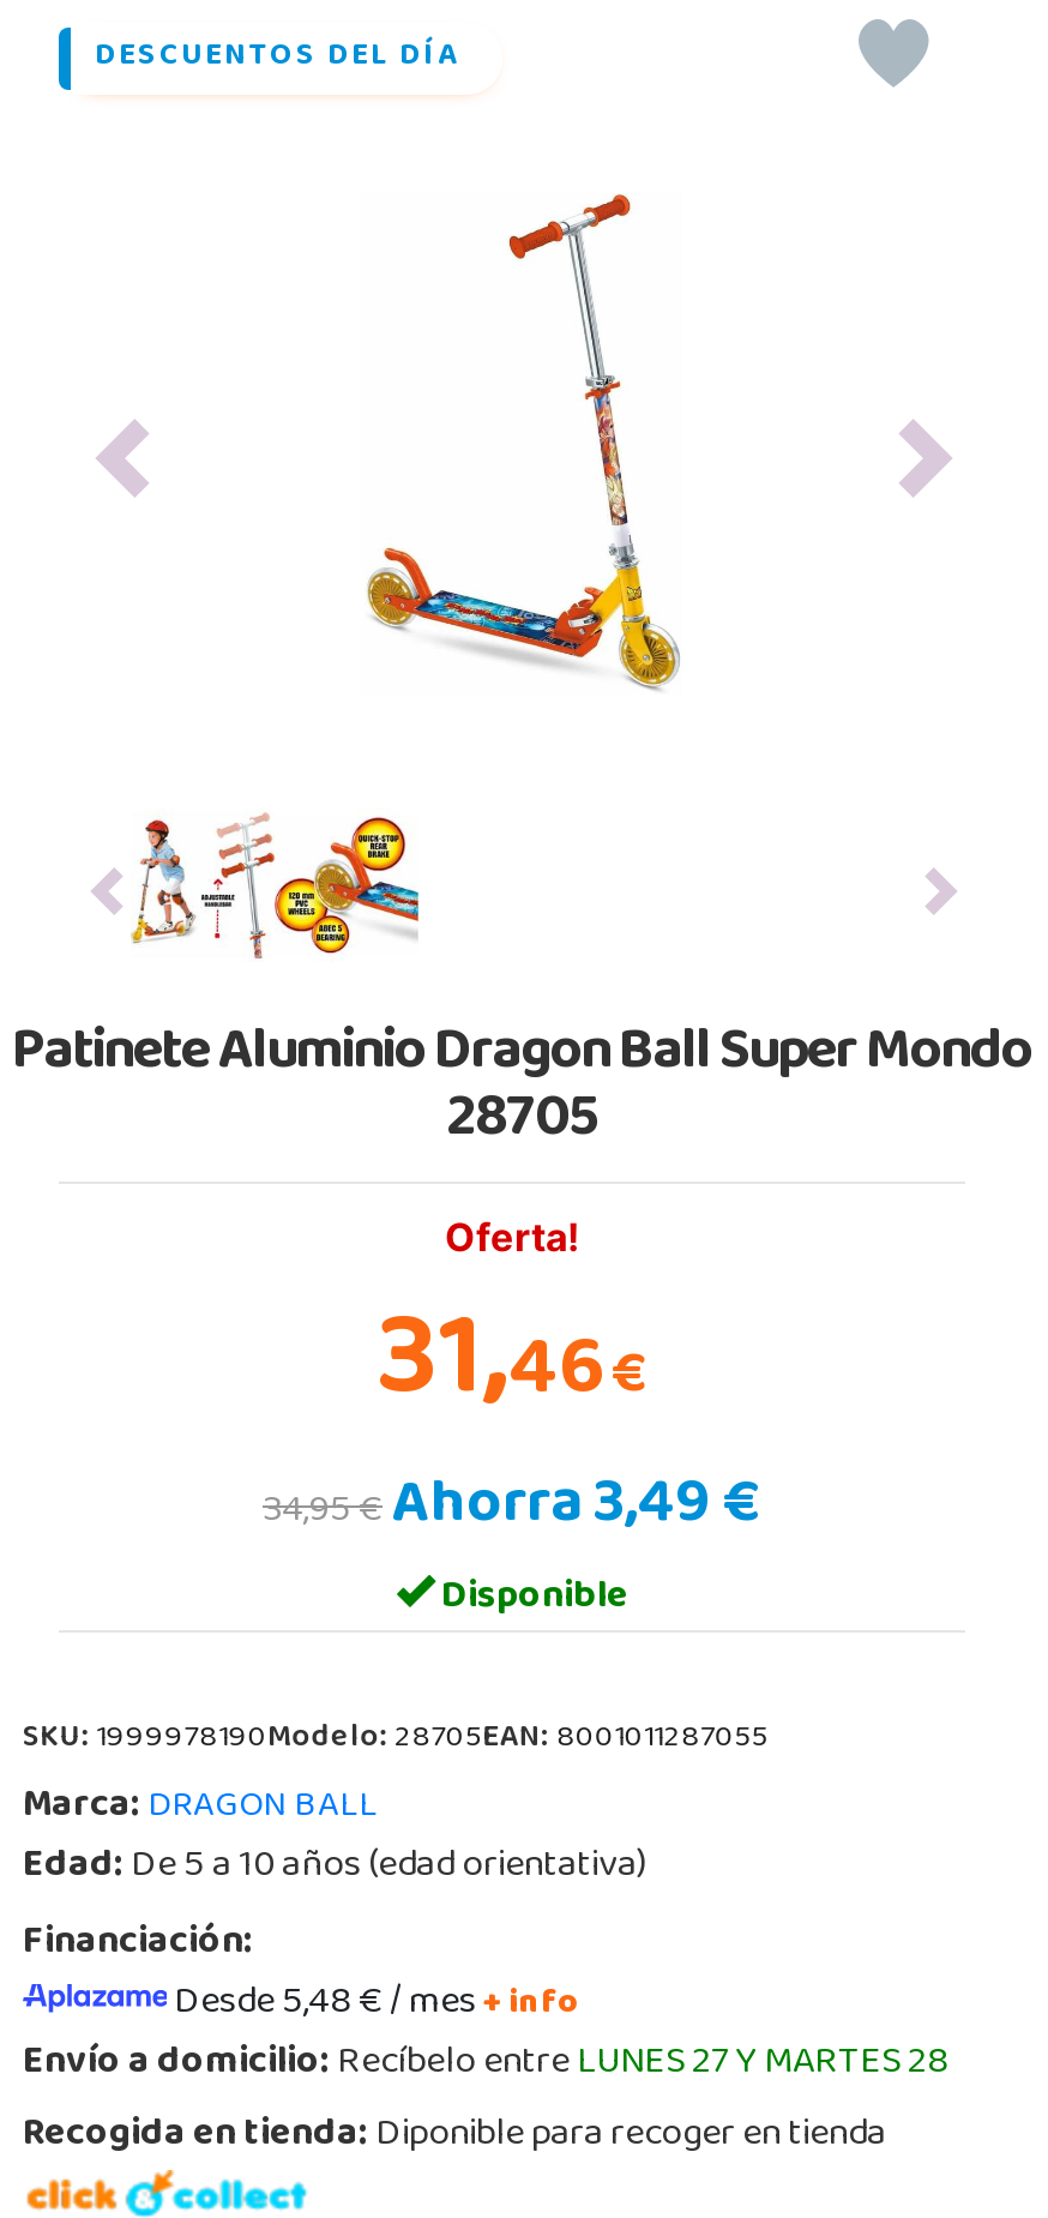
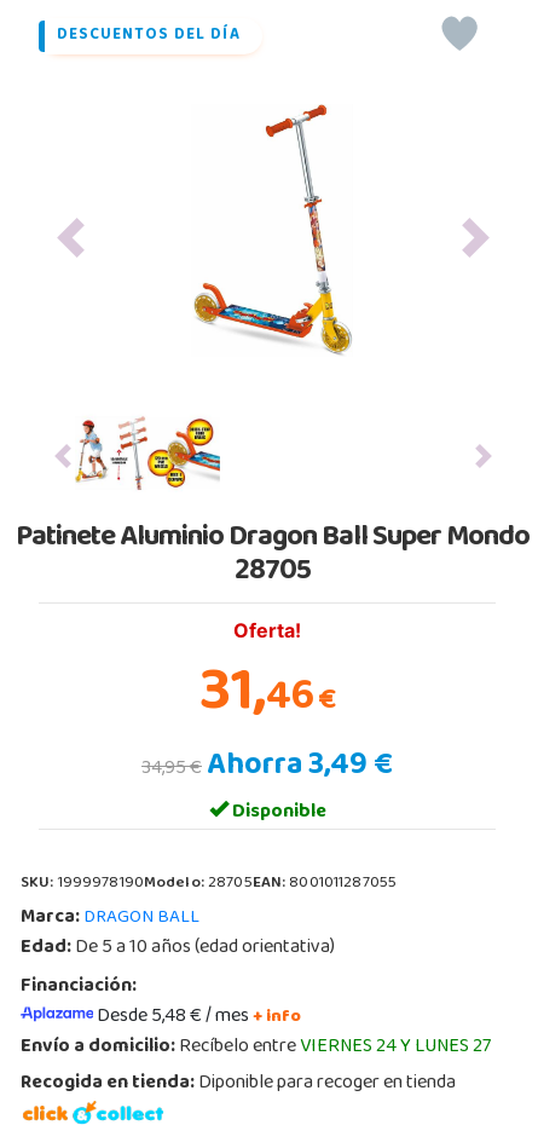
[23,2026,948,2103] Envío a domicilio: Recíbelo entreLUNES 27 Y MARTES 28 -> [21,1028,491,1067] Envío a domicilio: Recíbelo entreVIERNES 24 Y LUNES 27

